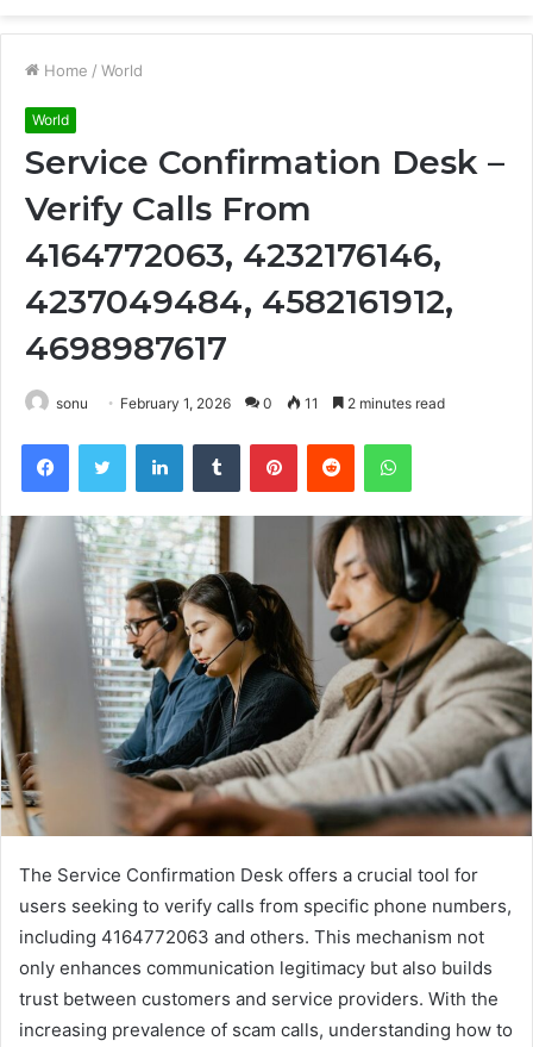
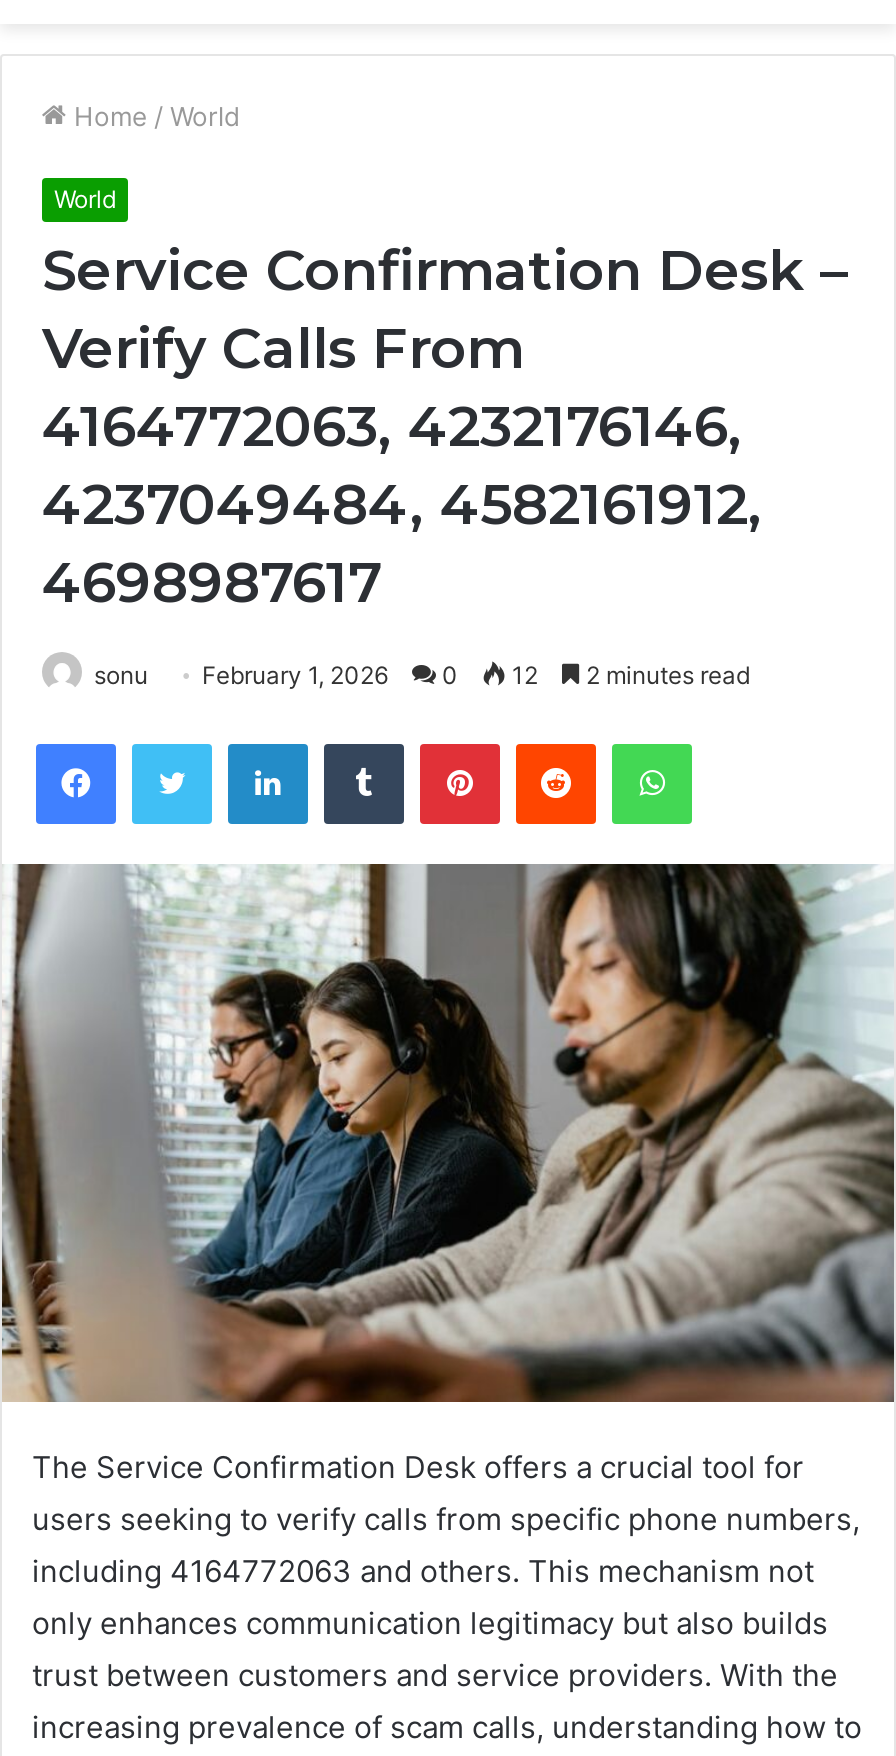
[56,394,445,412] sonu February 1, 2026 0 11 2 minutes read -> [94,660,750,690] sonu February 1, 2026 0 12 2 minutes read

